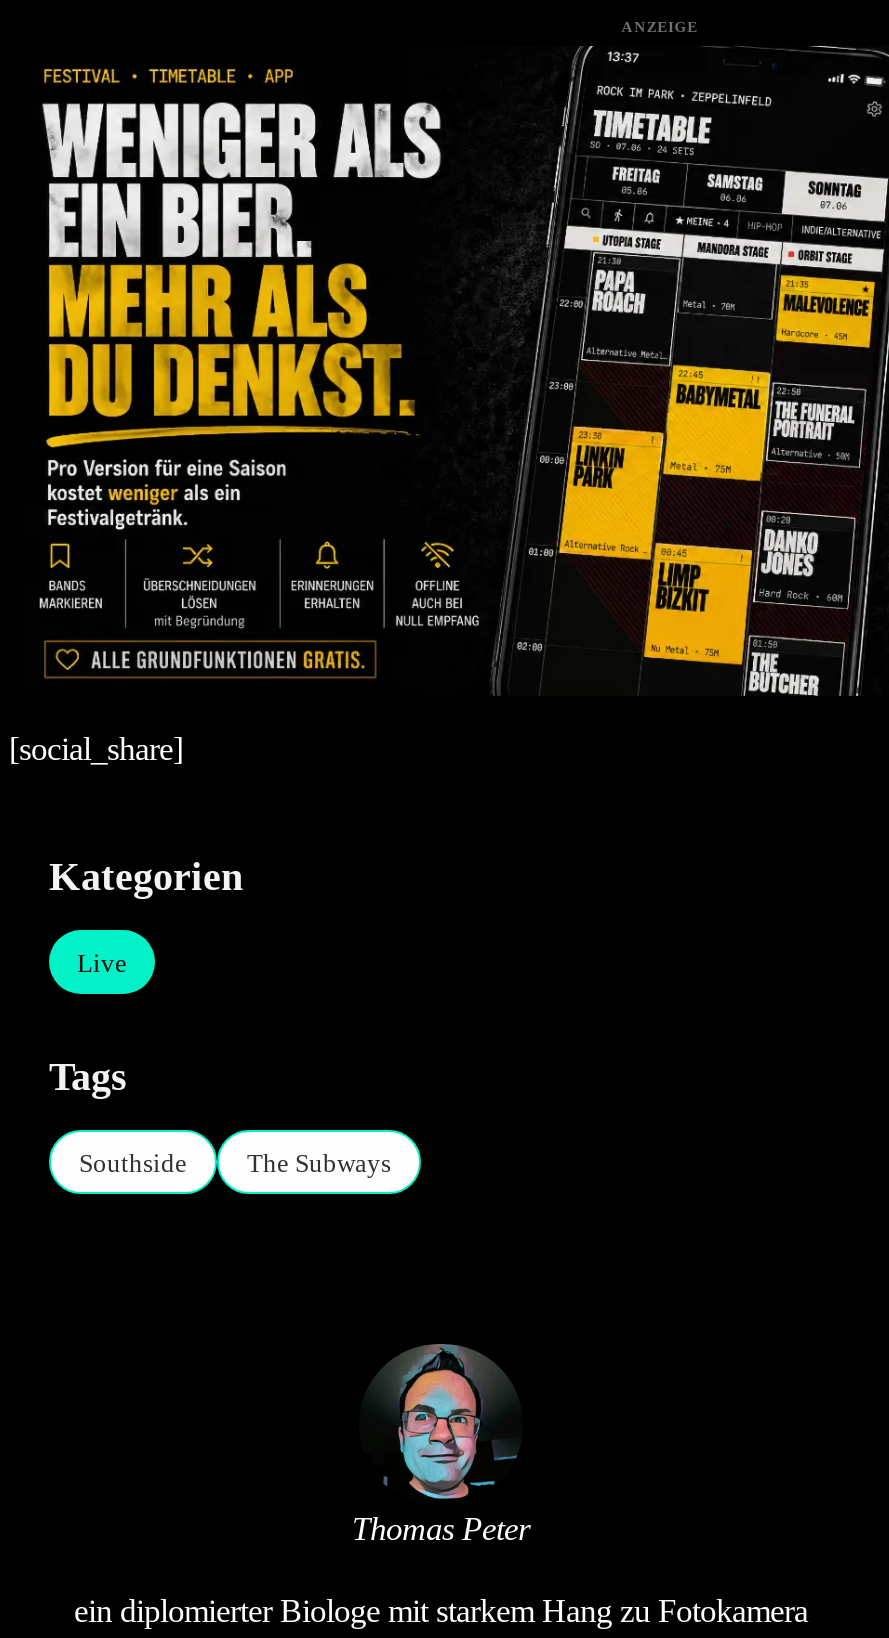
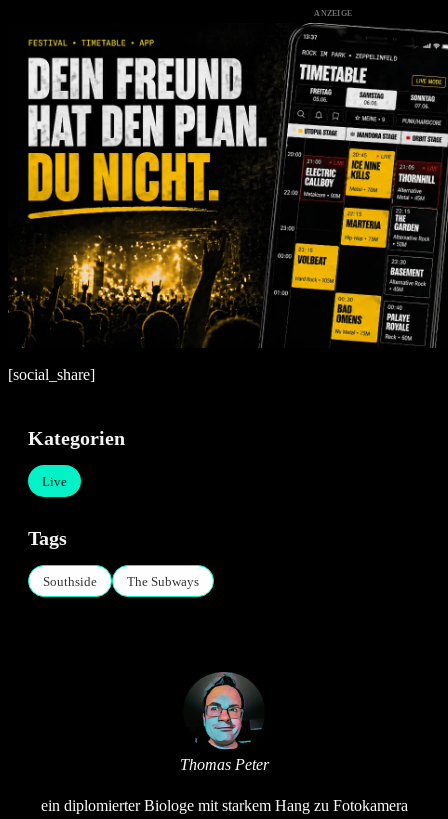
[19,44,883,698] [image] -> [8,22,445,348] [image]

